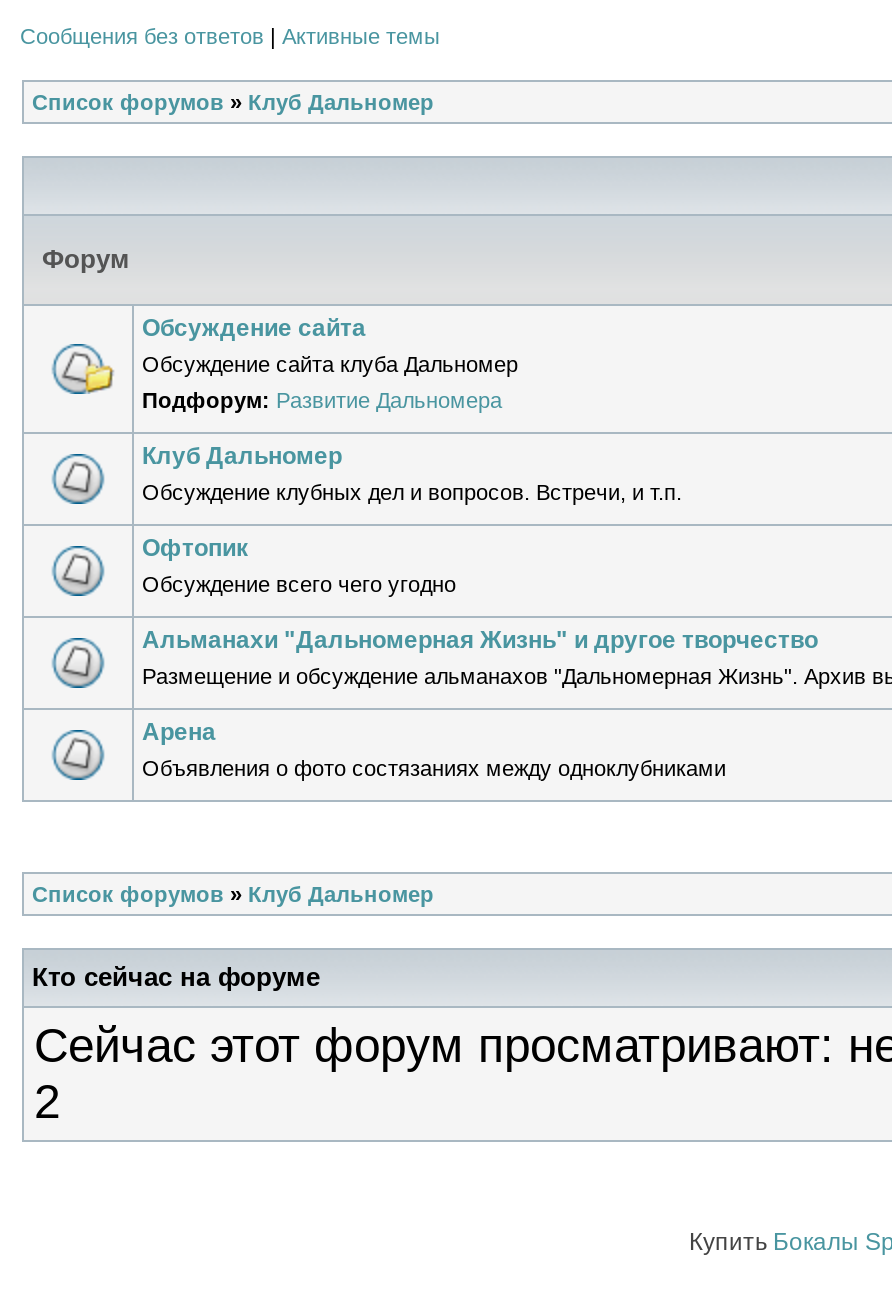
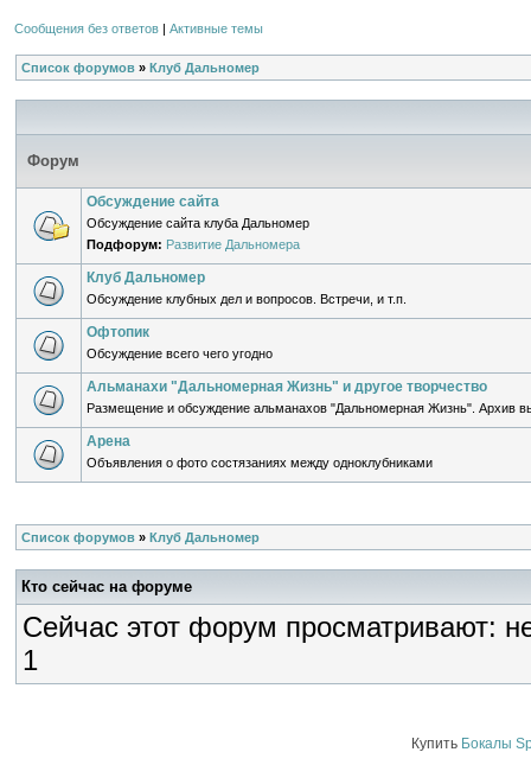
[34,1073,60,1127] 2 -> [23,643,38,675] 1

